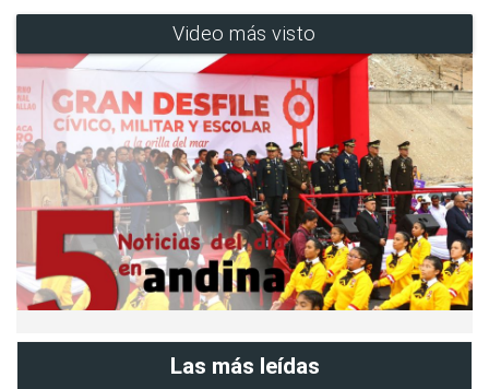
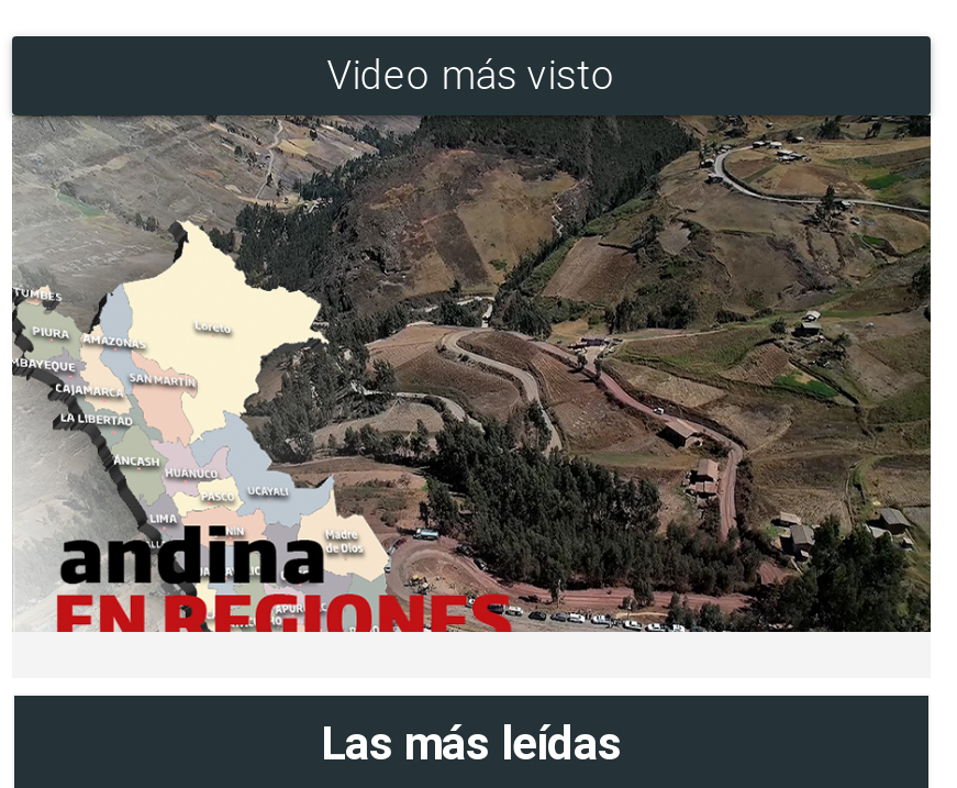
[16,52,474,311] [image] -> [10,115,933,634] [image]

